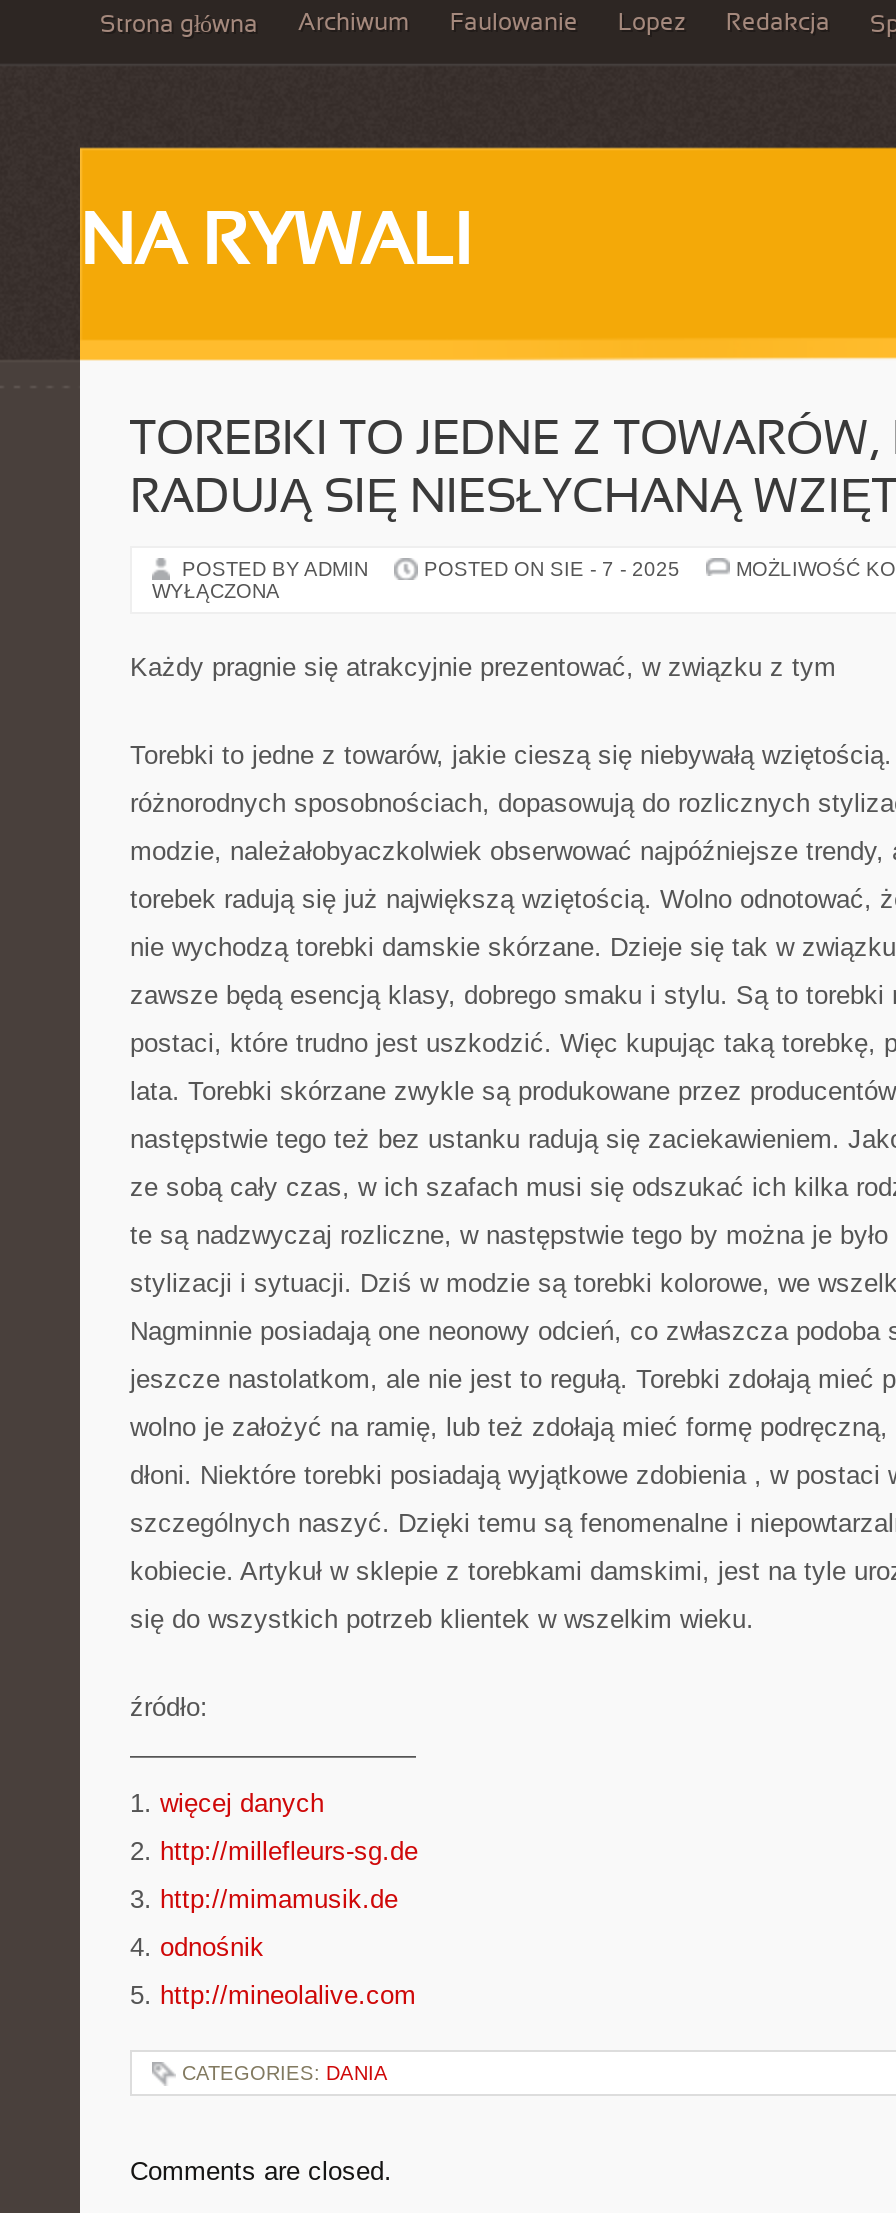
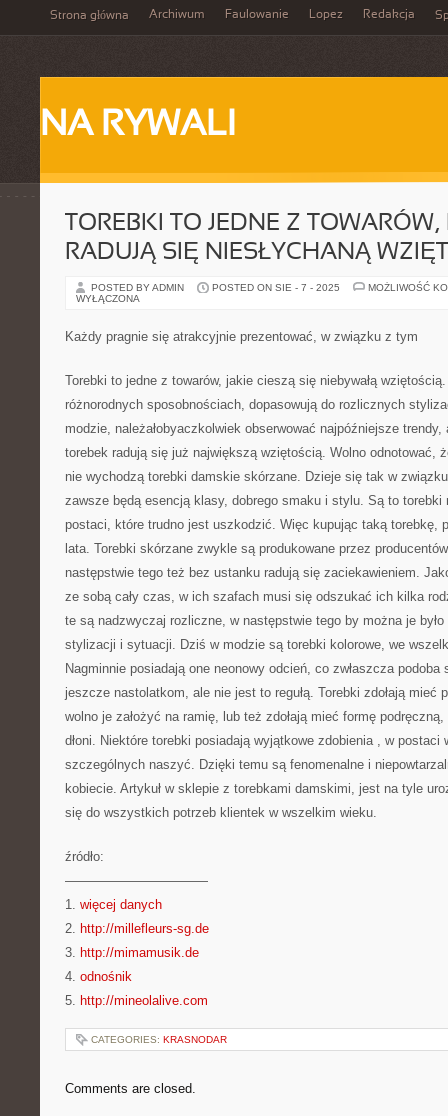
[182,2062,388,2084] CATEGORIES: DANIA -> [91,1034,227,1045] CATEGORIES: KRASNODAR

